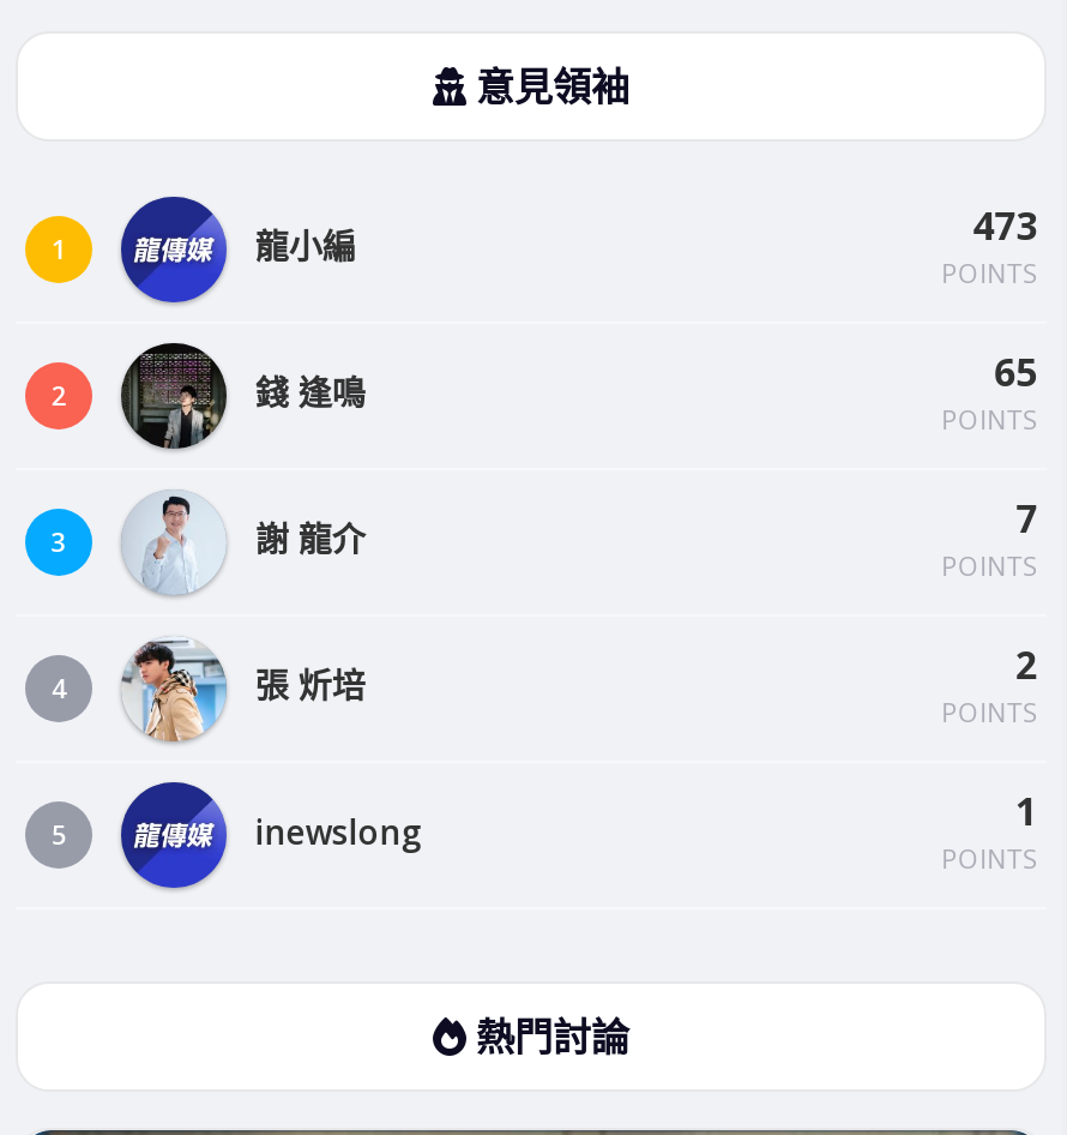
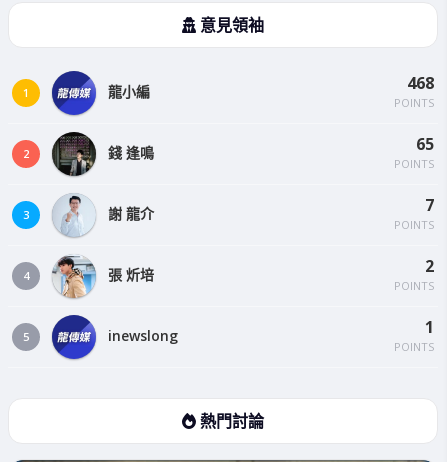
[973,199,1037,252] 473 -> [407,72,434,94] 468

